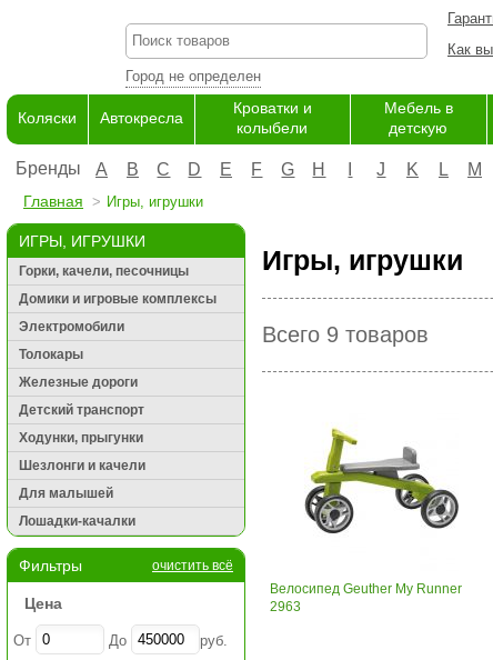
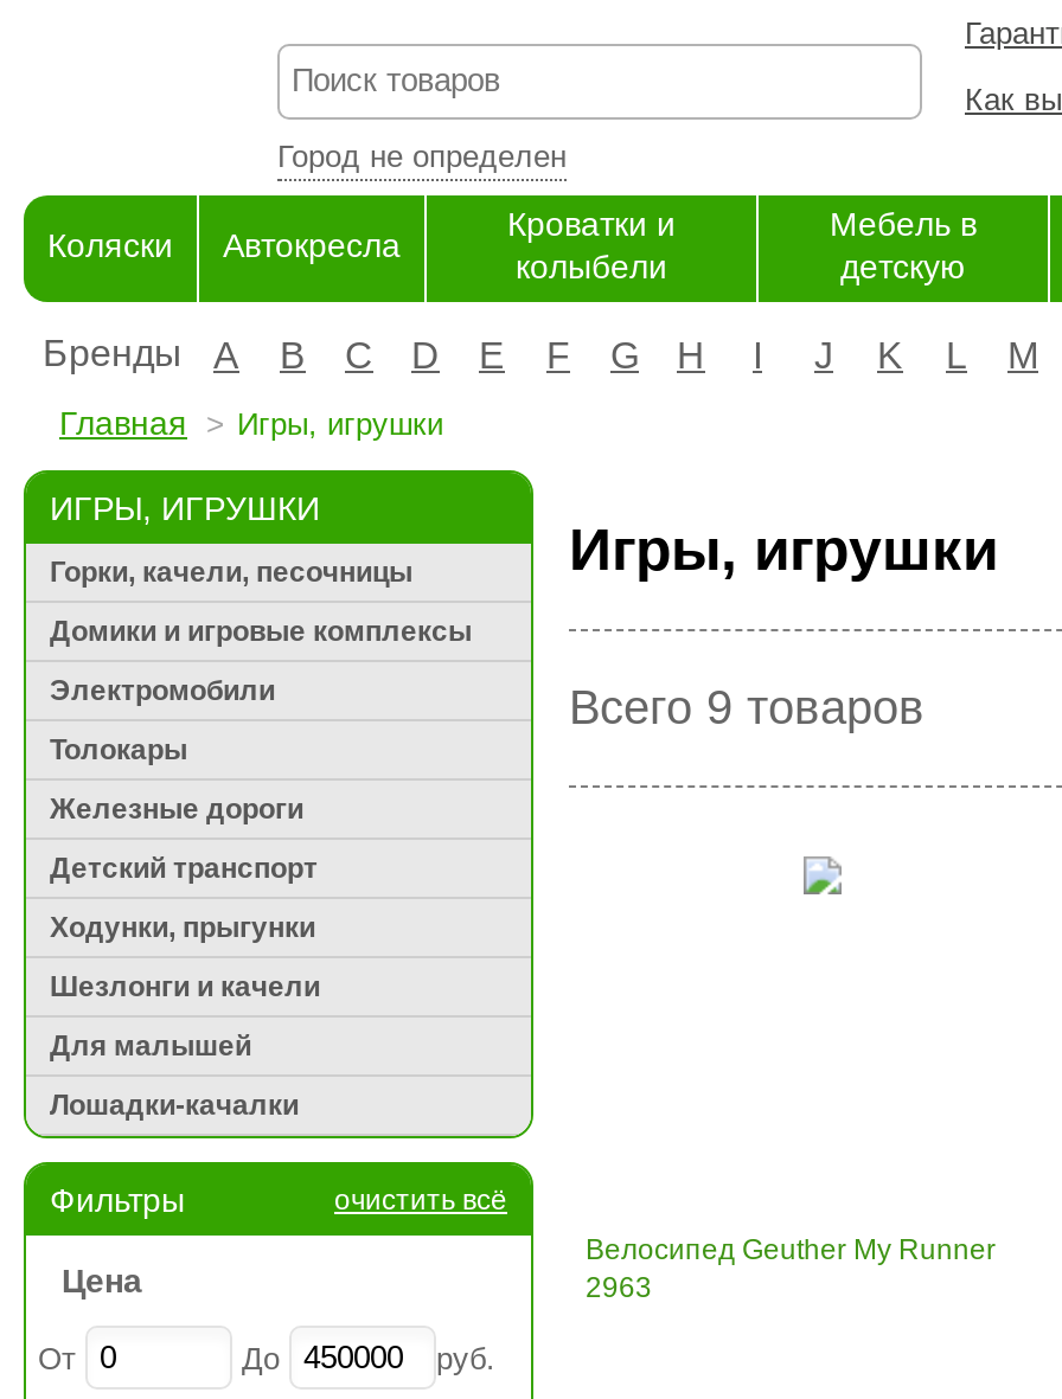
[304,406,460,534] [image] -> none

